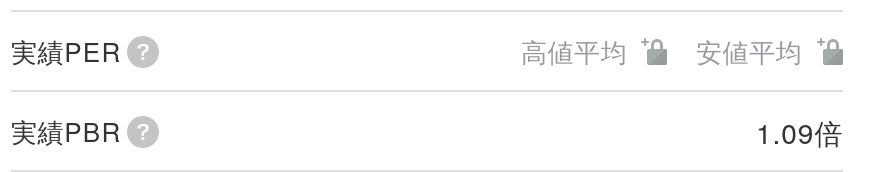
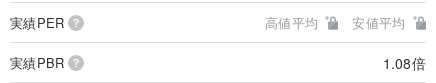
[756,111,843,151] 1.09倍 -> [382,52,426,72] 1.08倍

